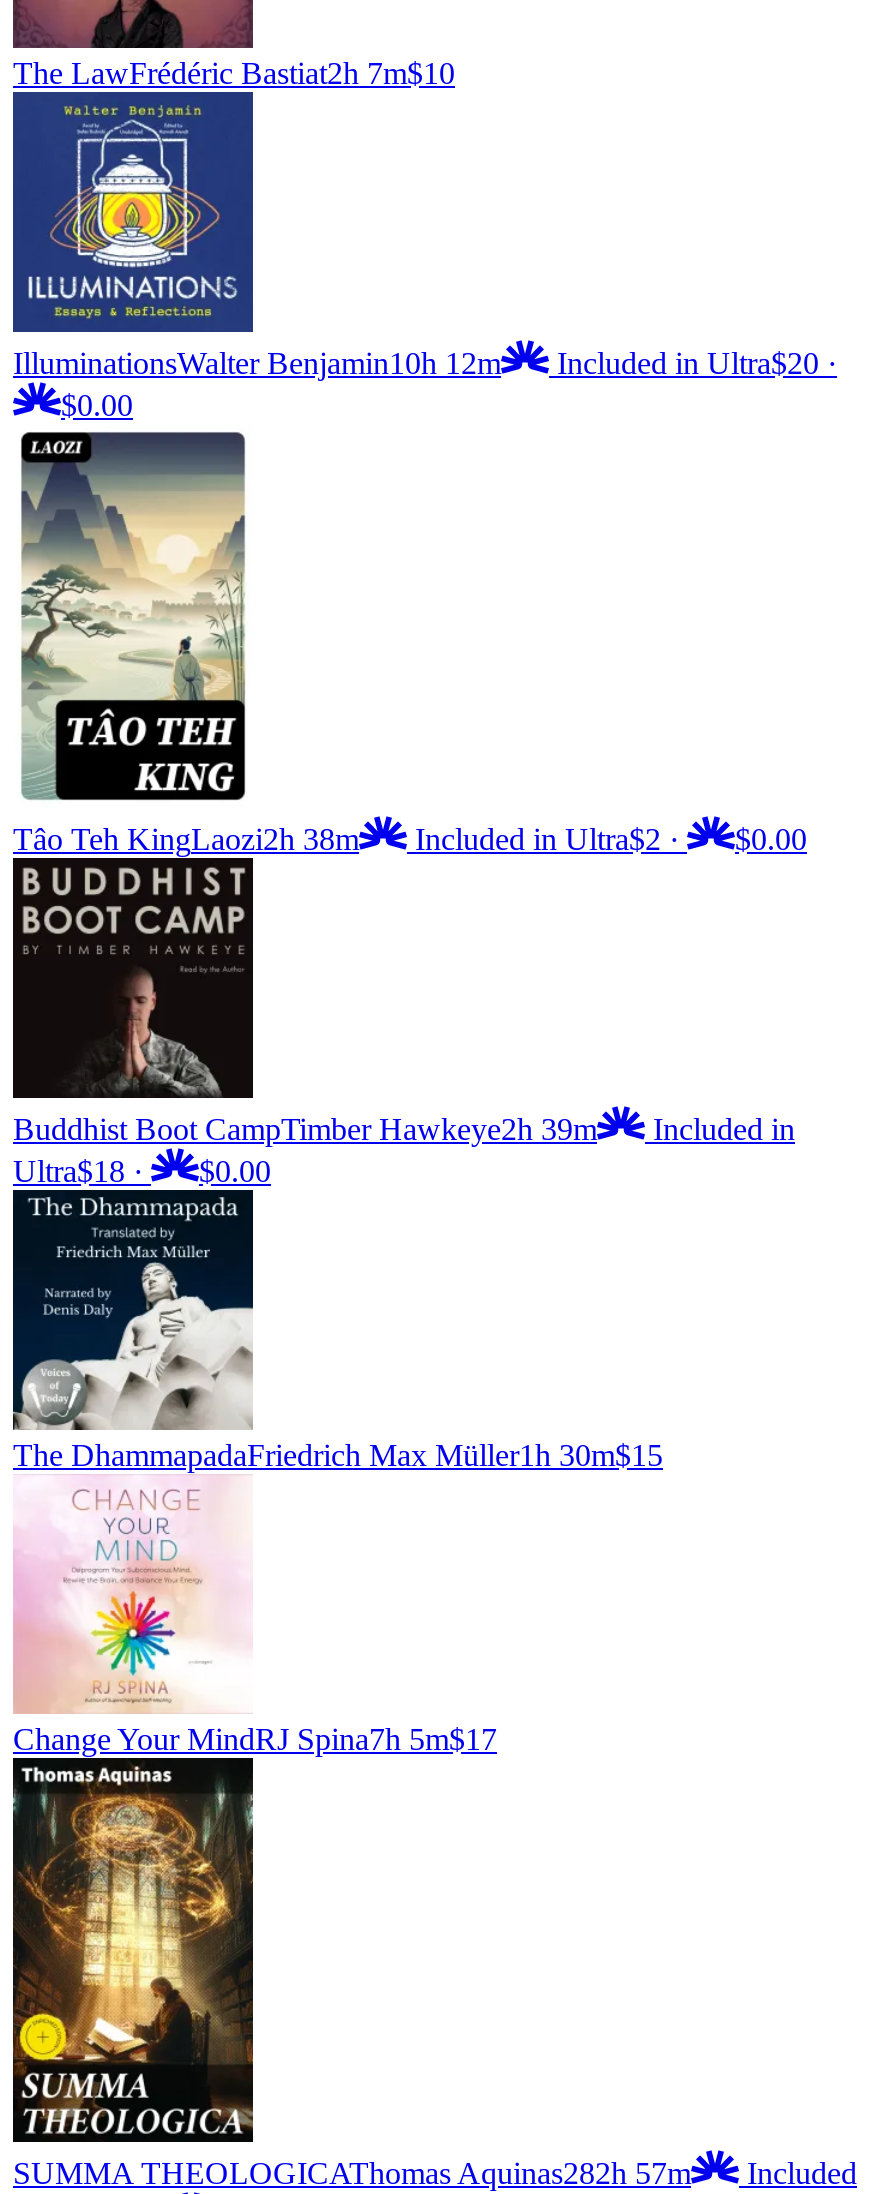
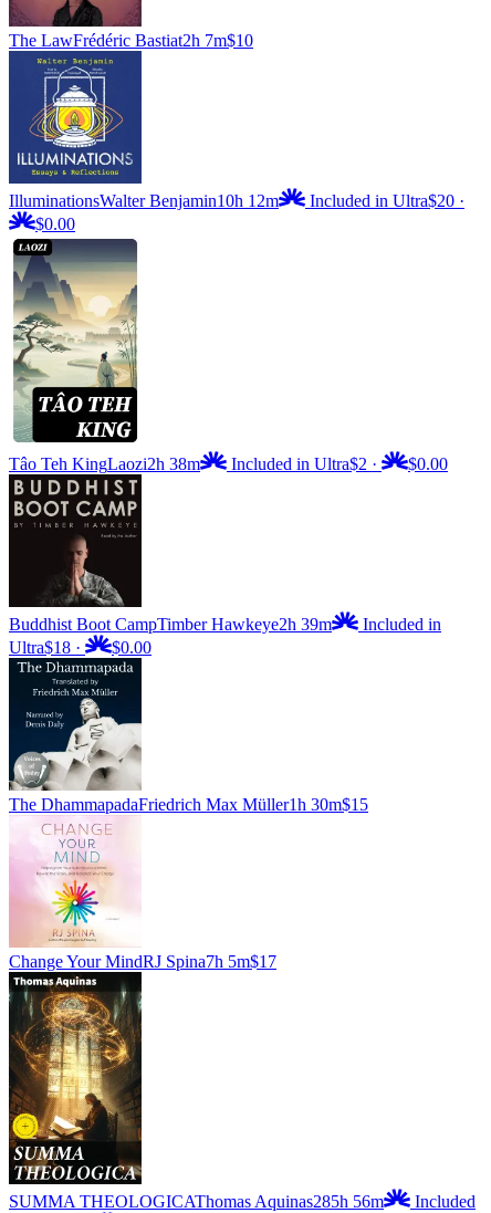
[13,2155,691,2189] SUMMA THEOLOGICAThomas Aquinas282h 57m -> [9,1192,384,1210] SUMMA THEOLOGICAThomas Aquinas285h 56m

